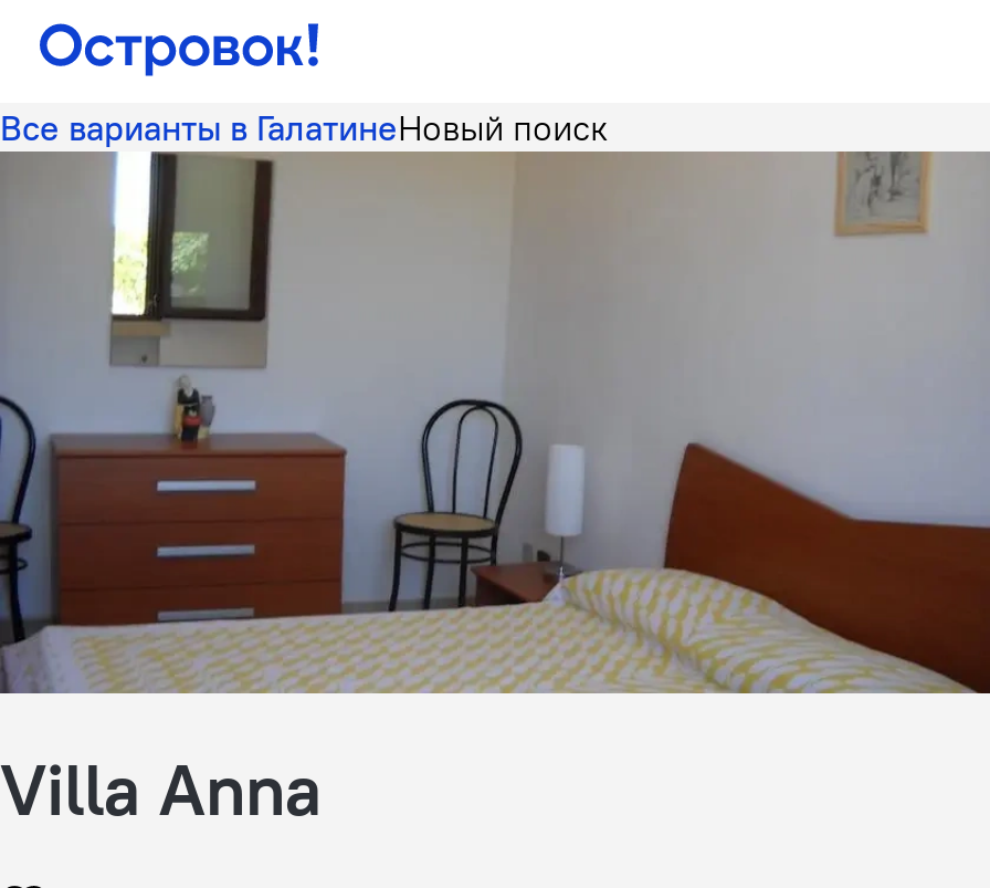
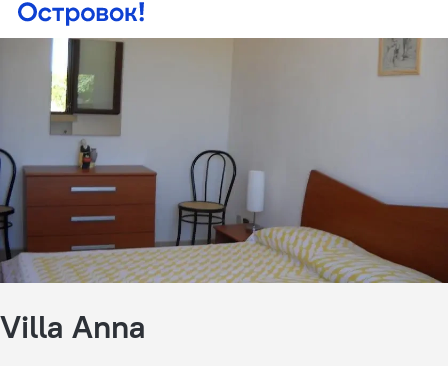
[0,105,608,149] Все варианты в ГалатинеНовый поиск -> none

